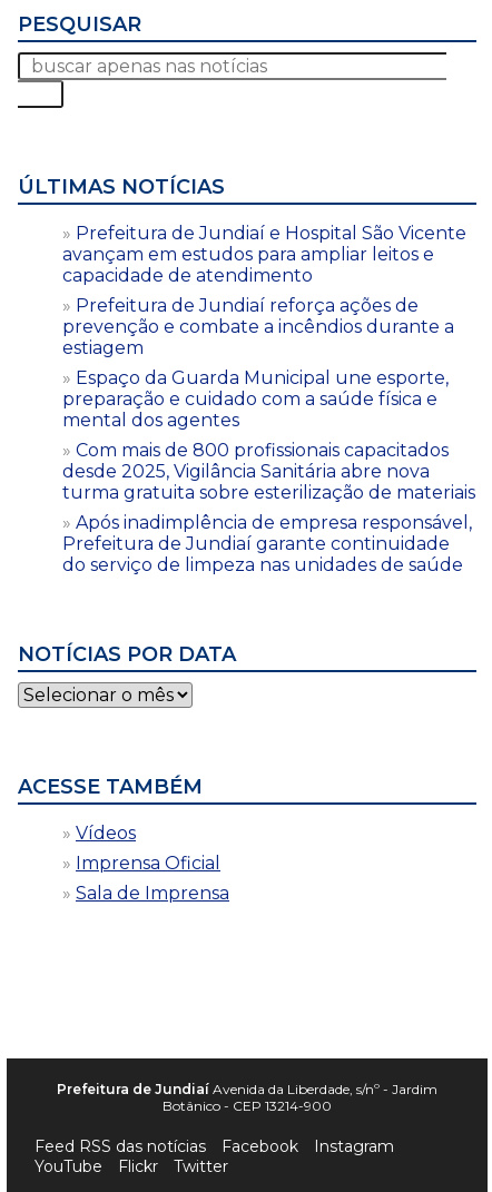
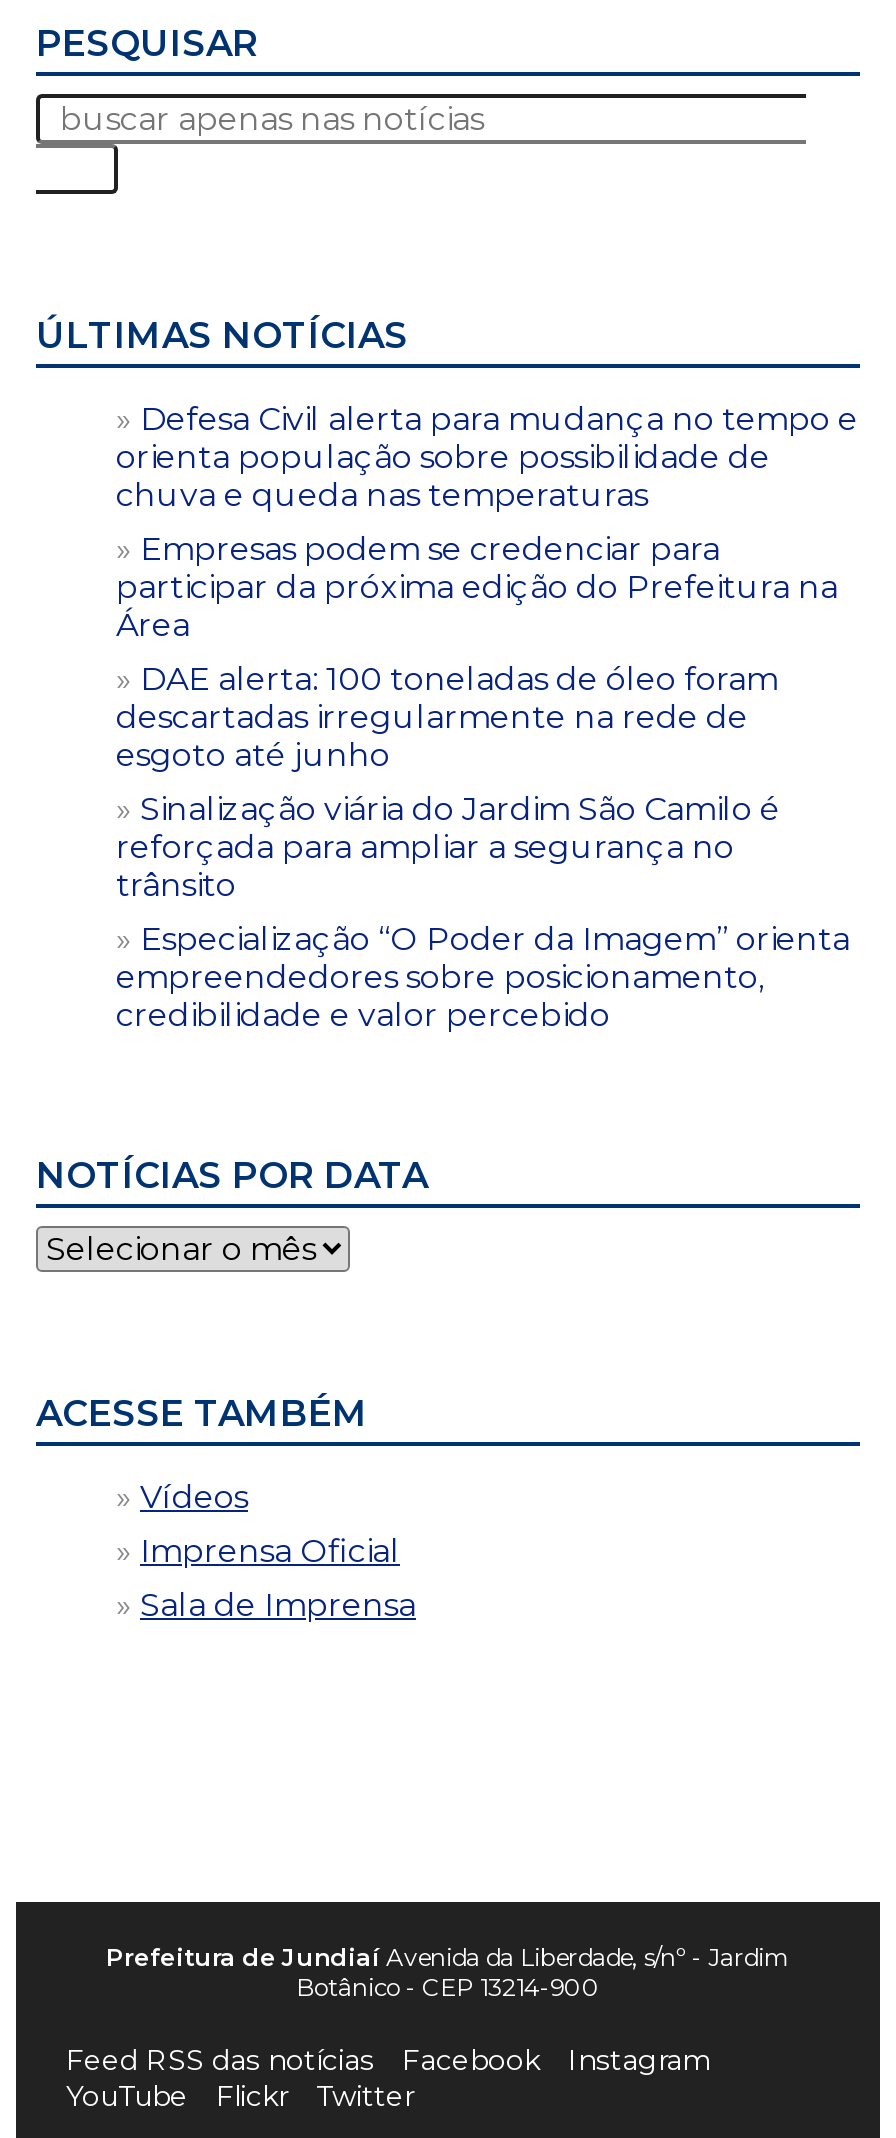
[62,223,475,575] Prefeitura de Jundiaí e Hospital São Vicente | avançam em estudos para ampliar leitos e | capacidade de atendimento | Prefeitura de Jundiaí reforça ações de | prevenção e combate a incêndios durante a | estiagem | Espaço da Guarda Municipal une esporte, | preparação e cuidado com a saúde física e | mental dos agentes | Com mais de 800 profissionais capacitados | desde 2025, Vigilância Sanitária abre nova | turma gratuita sobre esterilização de materiais | Após inadimplência de empresa responsável, | Prefeitura de Jundiaí garante continuidade | do serviço de limpeza nas unidades de saúde -> [116,400,858,1034] Defesa Civil alerta para mudança no tempo e | orienta população sobre possibilidade de | chuva e queda nas temperaturas | Empresas podem se credenciar para | participar da próxima edição do Prefeitura na | Área | DAE alerta: 100 toneladas de óleo foram | descartadas irregularmente na rede de | esgoto até junho | Sinalização viária do Jardim São Camilo é | reforçada para ampliar a segurança no | trânsito | Especialização “O Poder da Imagem” orienta | empreendedores sobre posicionamento, | credibilidade e valor percebido

